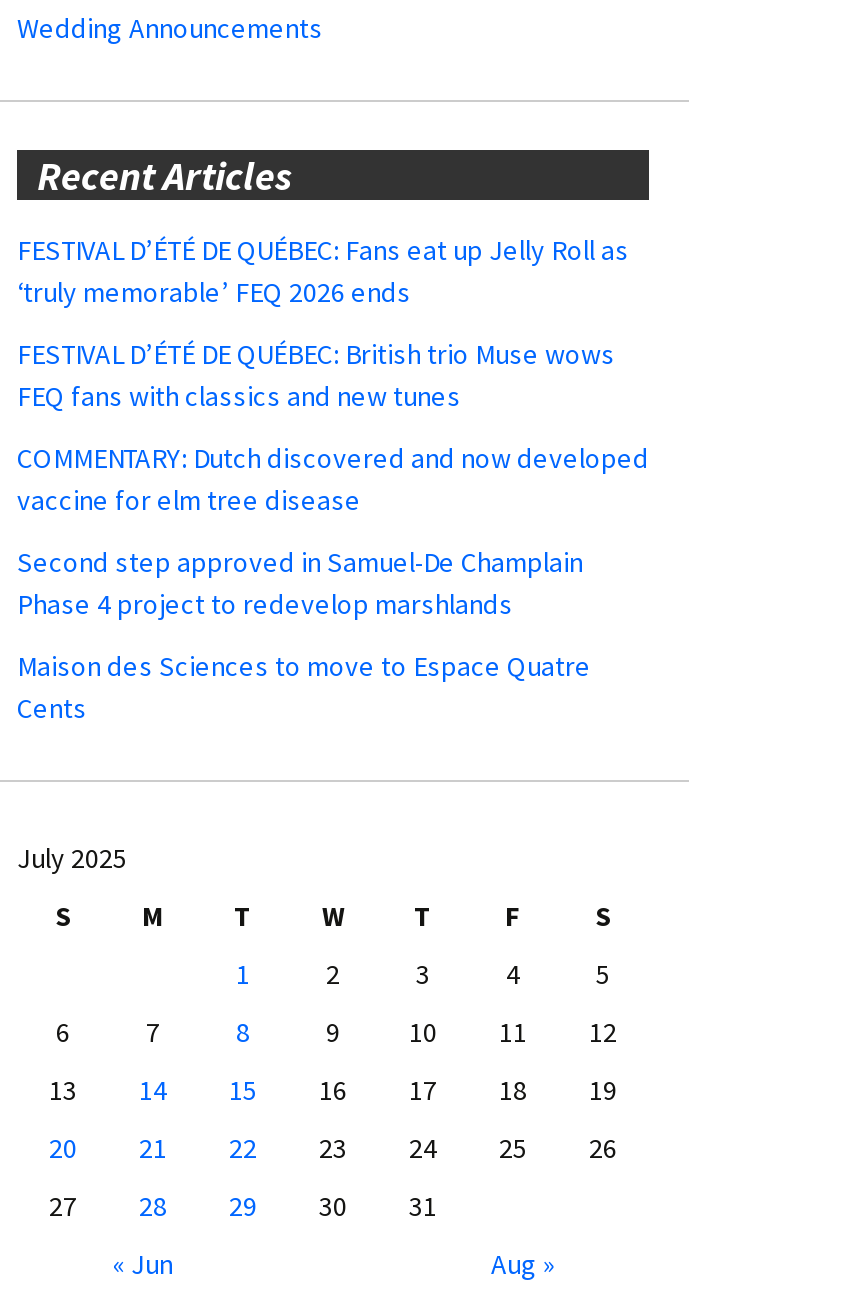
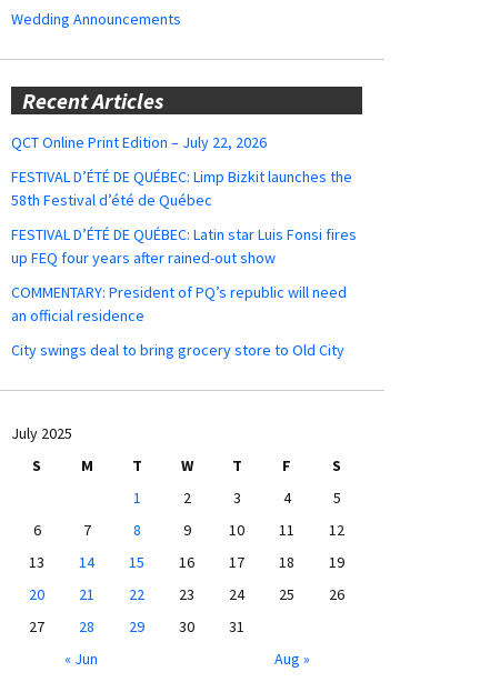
[17,232,629,310] FESTIVAL D’ÉTÉ DE QUÉBEC: Fans eat up Jelly Roll as | ‘truly memorable’ FEQ 2026 ends -> [11,132,267,152] QCT Online Print Edition – July 22, 2026
[17,336,615,414] FESTIVAL D’ÉTÉ DE QUÉBEC: British trio Muse wows | FEQ fans with classics and new tunes -> [11,167,352,210] FESTIVAL D’ÉTÉ DE QUÉBEC: Limp Bizkit launches the | 58th Festival d’été de Québec
[17,440,649,518] COMMENTARY: Dutch discovered and now developed | vaccine for elm tree disease -> [11,224,357,268] FESTIVAL D’ÉTÉ DE QUÉBEC: Latin star Luis Fonsi fires | up FEQ four years after rained-out show
[17,544,583,622] Second step approved in Samuel-De Champlain | Phase 4 project to redevelop marshlands -> [11,282,347,325] COMMENTARY: President of PQ’s republic will need | an official residence
[17,648,591,726] Maison des Sciences to move to Espace Quatre | Cents -> [11,340,344,360] City swings deal to bring grocery store to Old City

